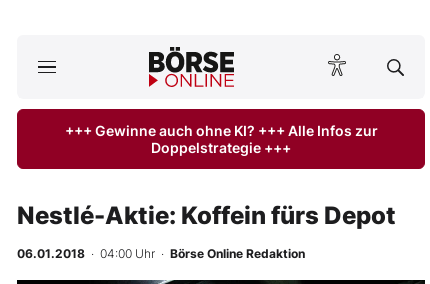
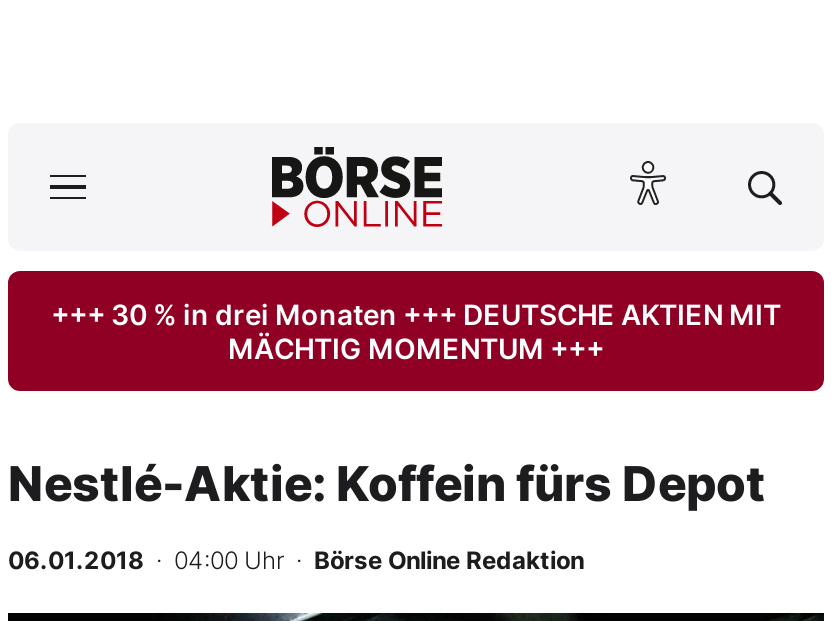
[64,122,377,156] +++ Gewinne auch ohne KI? +++ Alle Infos zur | Doppelstrategie +++ -> [51,297,781,365] +++ 30 % in drei Monaten +++ DEUTSCHE AKTIEN MIT | MÄCHTIG MOMENTUM +++

